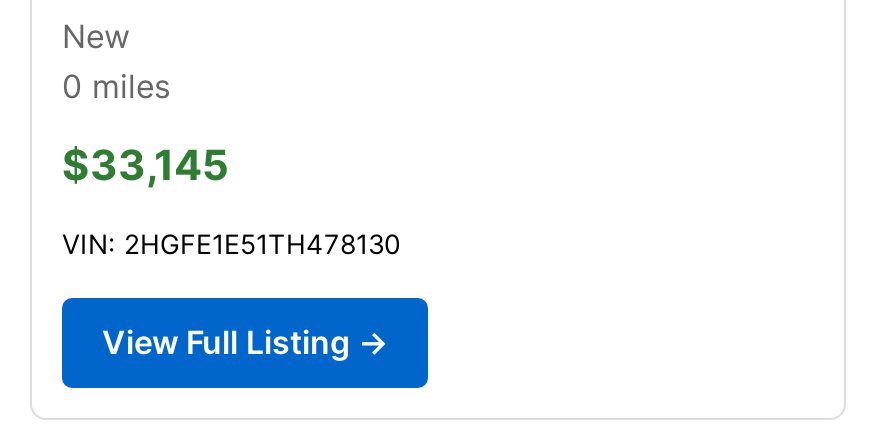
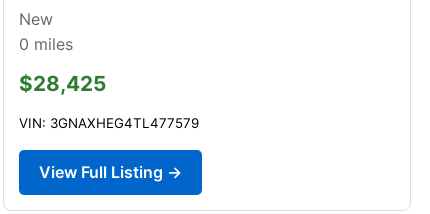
[62,140,228,190] $33,145 -> [19,71,106,96] $28,425
[62,228,400,260] VIN: 2HGFE1E51TH478130 -> [19,115,199,131] VIN: 3GNAXHEG4TL477579

